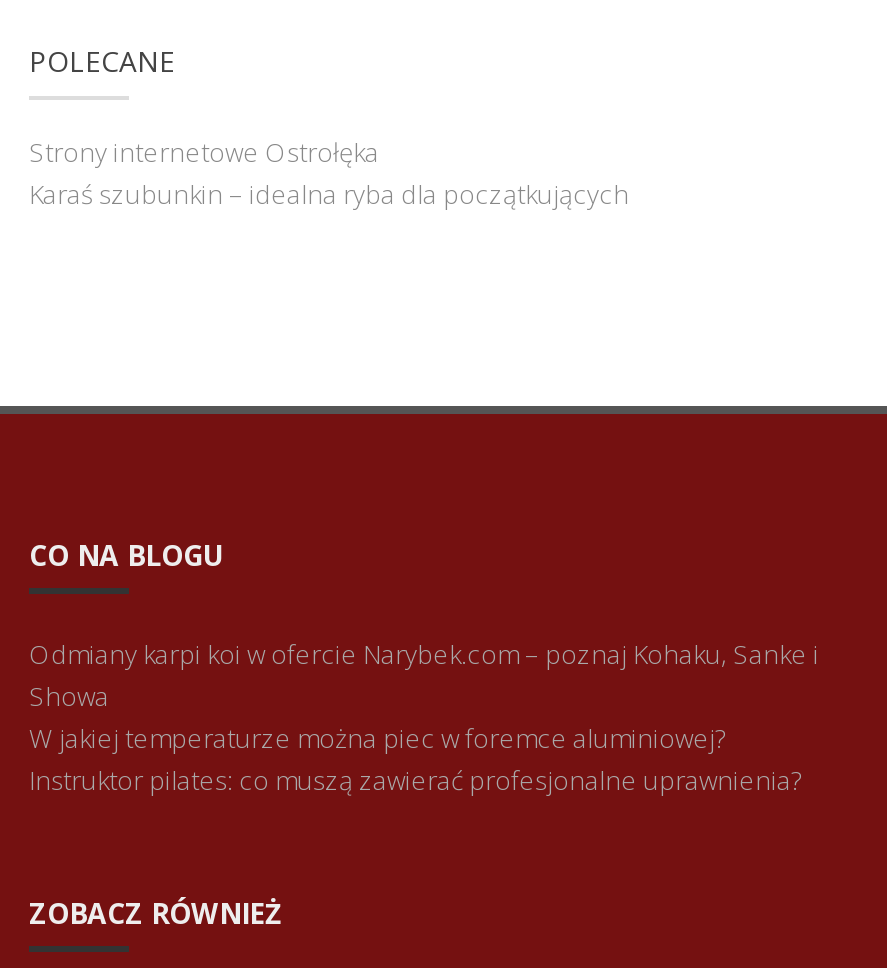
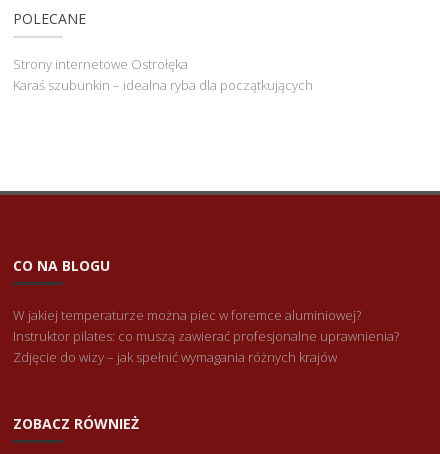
[29,637,819,715] Odmiany karpi koi w ofercie Narybek.com – poznaj Kohaku, Sanke i | Showa -> none
moved [29,721,801,799] -> [13,306,399,345]: W jakiej temperaturze można piec w foremce aluminiowej? | Instruktor pilates: co muszą zawierać profesjonalne uprawnienia?
none -> [13,348,337,366] Zdjęcie do wizy – jak spełnić wymagania różnych krajów

